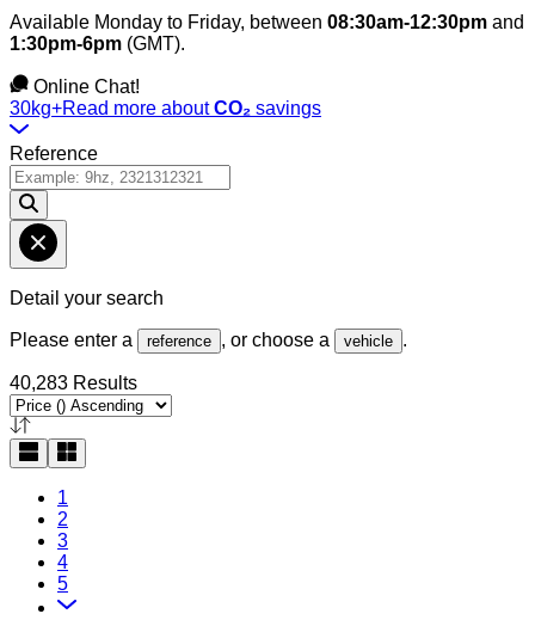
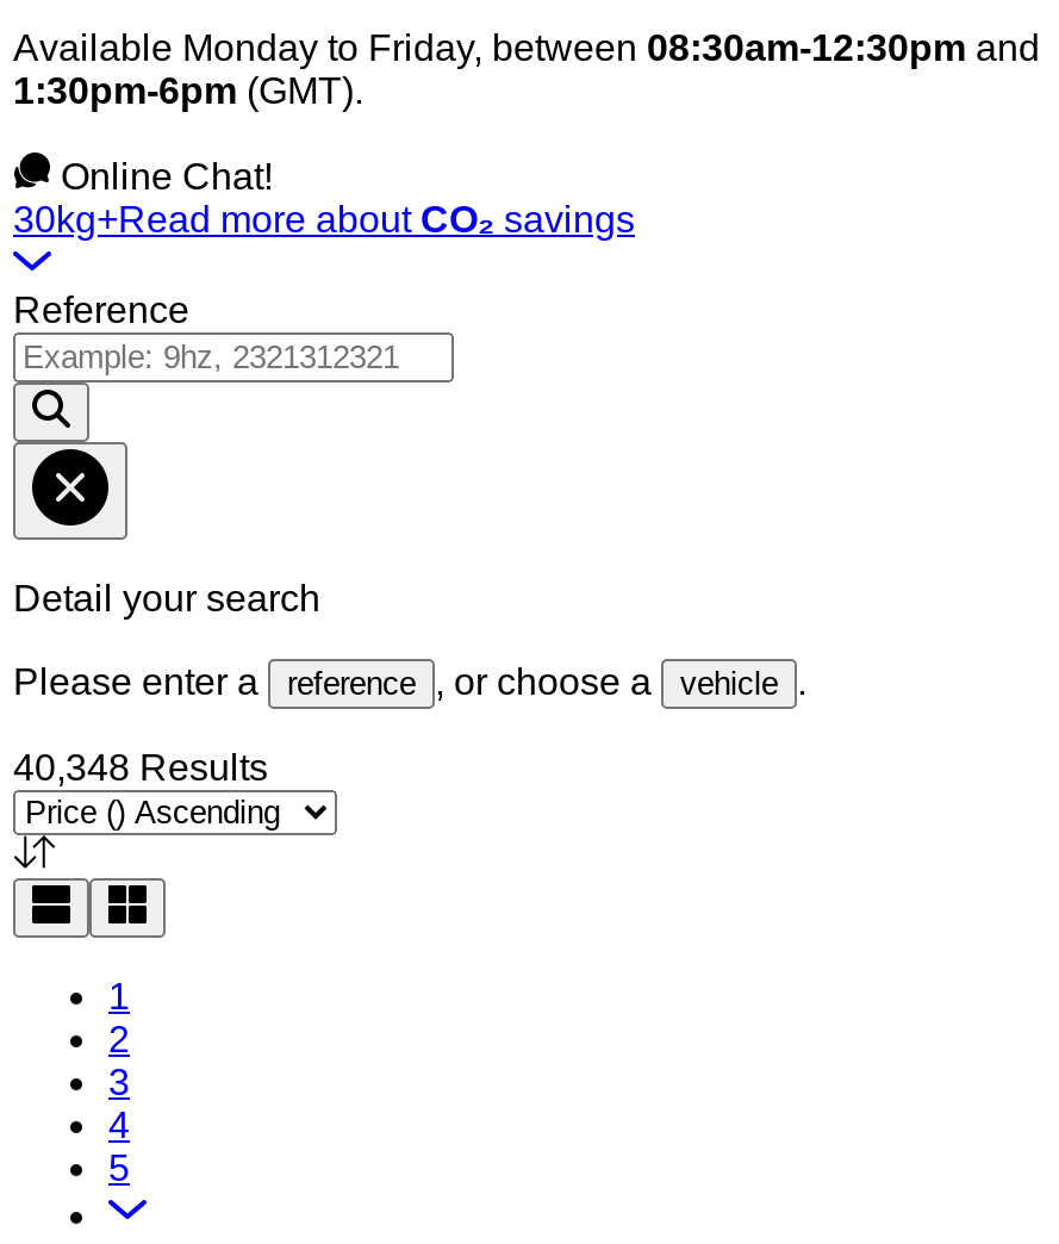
[10,373,137,393] 40,283 Results -> [13,747,268,788] 40,348 Results

